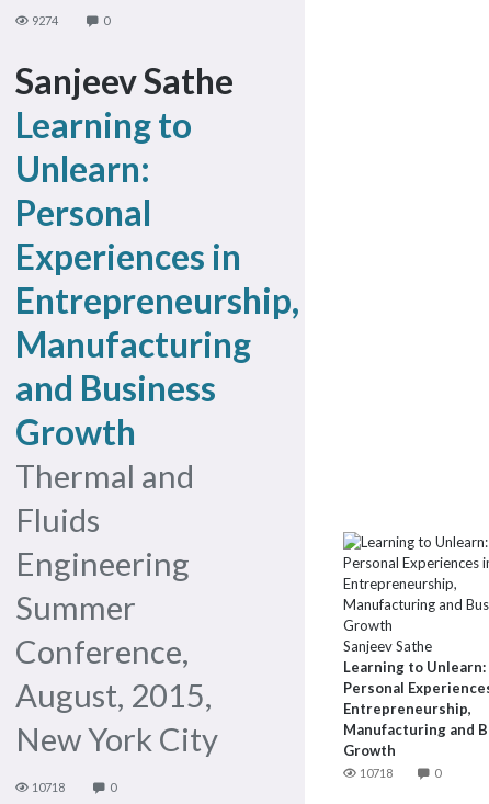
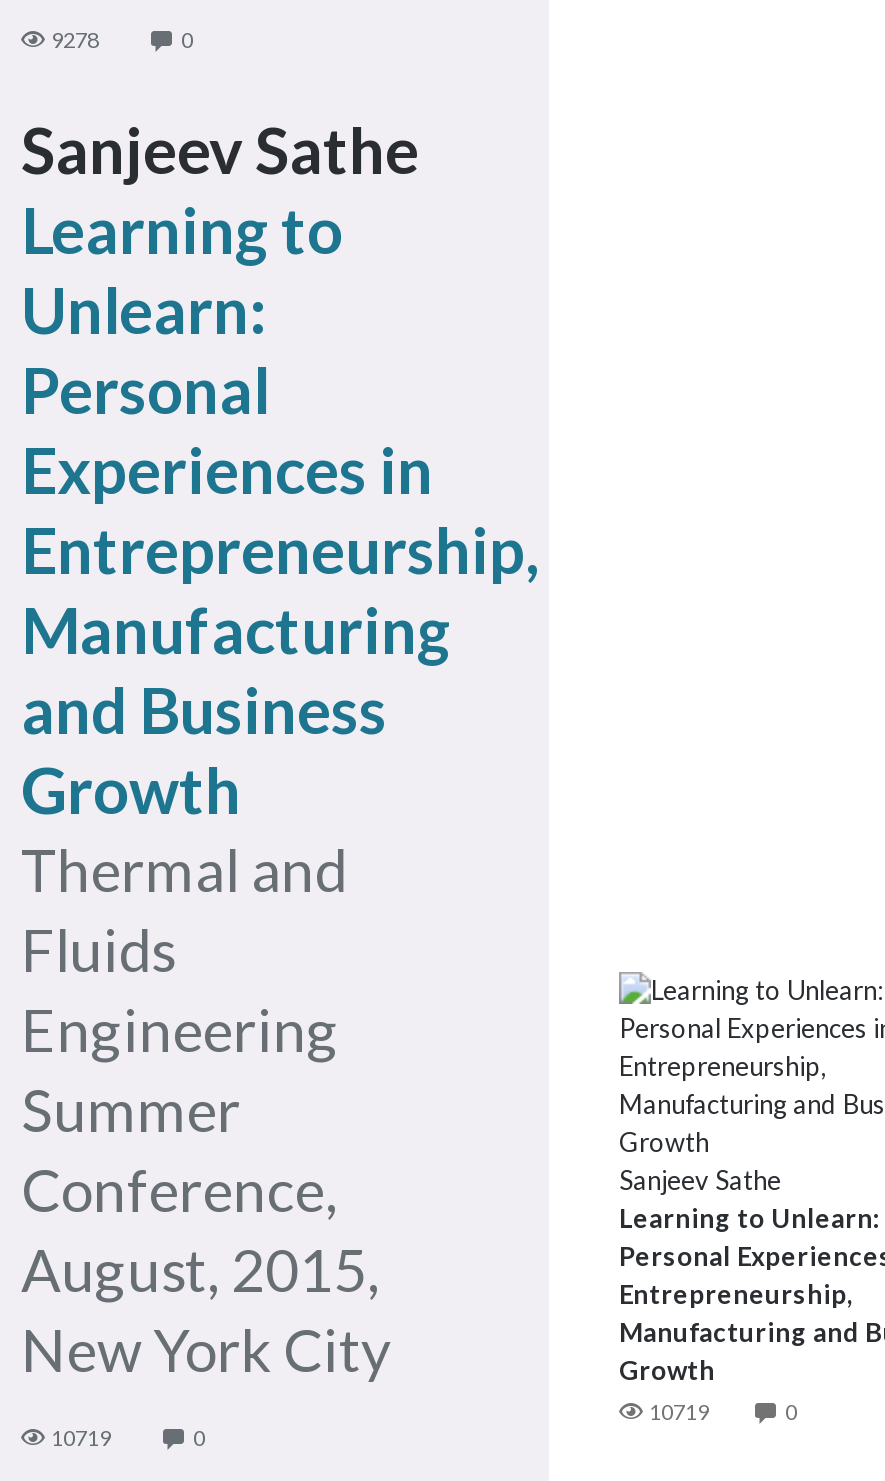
[32,13,58,27] 9274 -> [51,26,99,52] 9278
[360,766,393,780] 10718 -> [649,1398,709,1424] 10719
[32,780,65,794] 10718 -> [51,1424,111,1450] 10719

